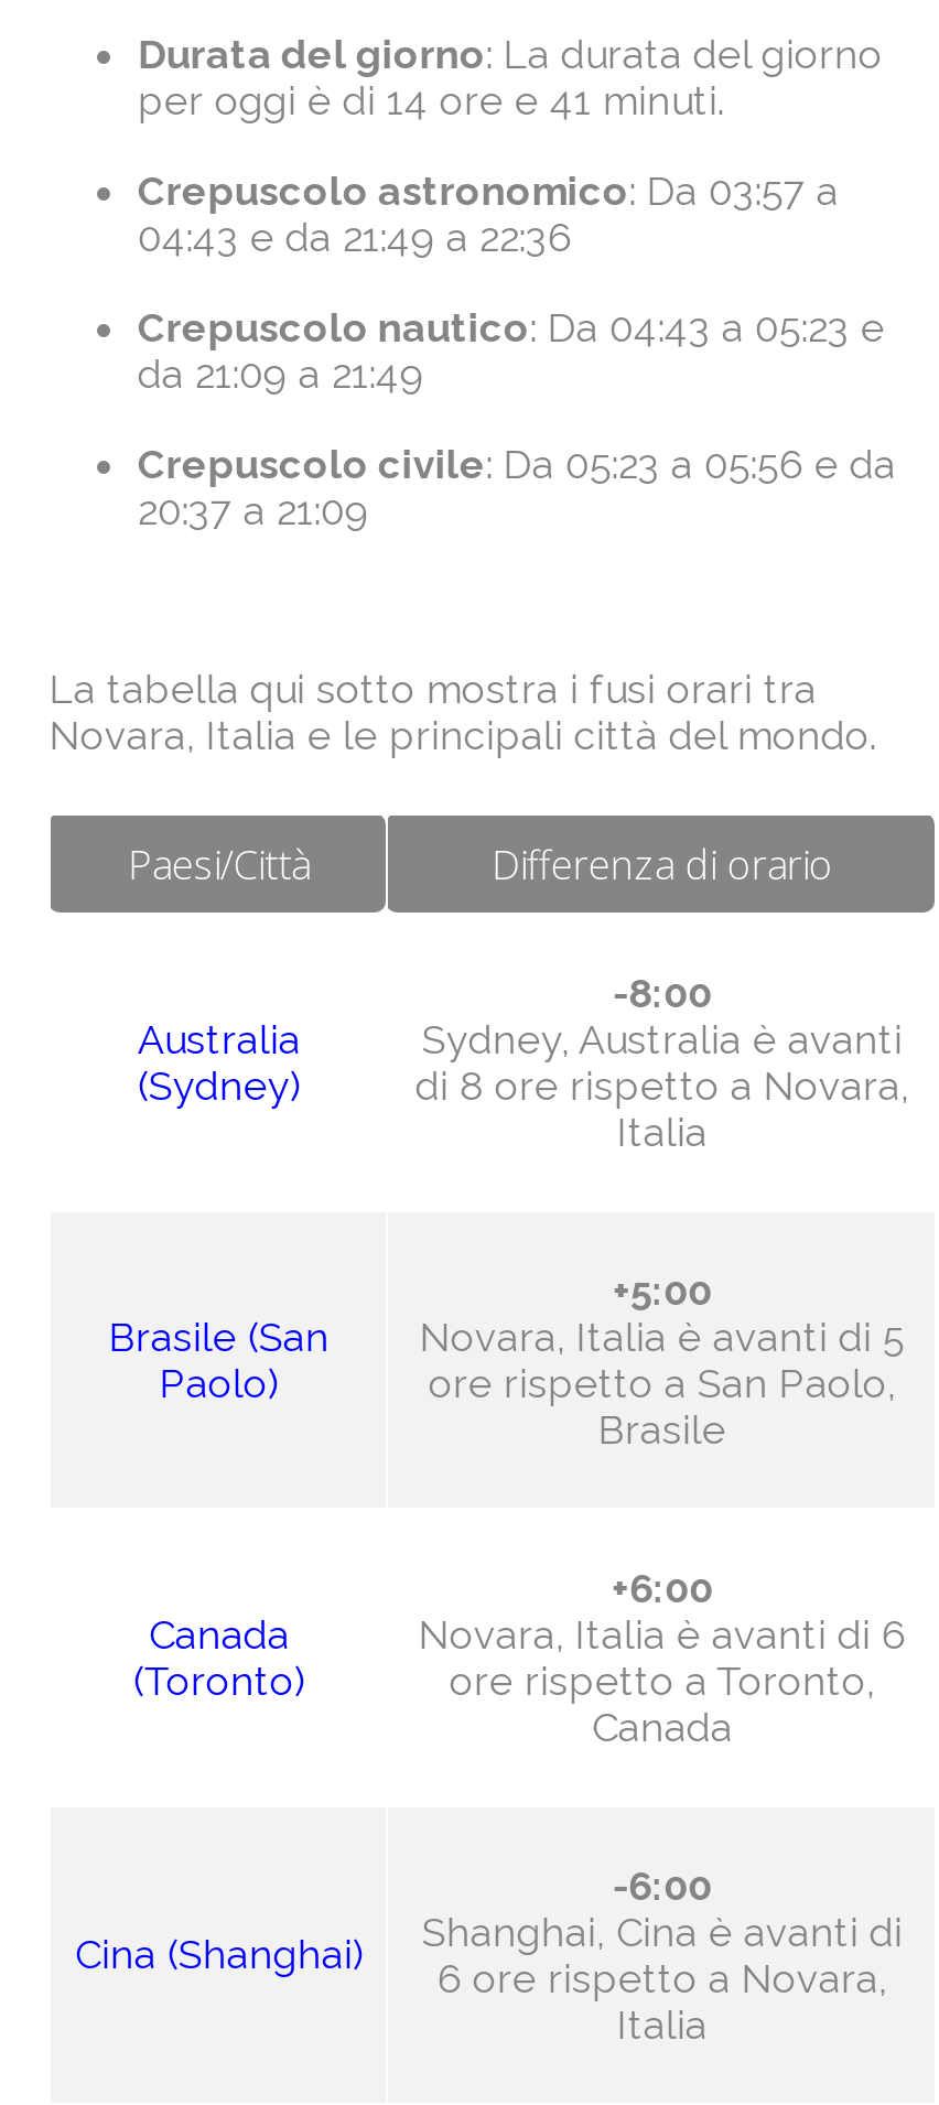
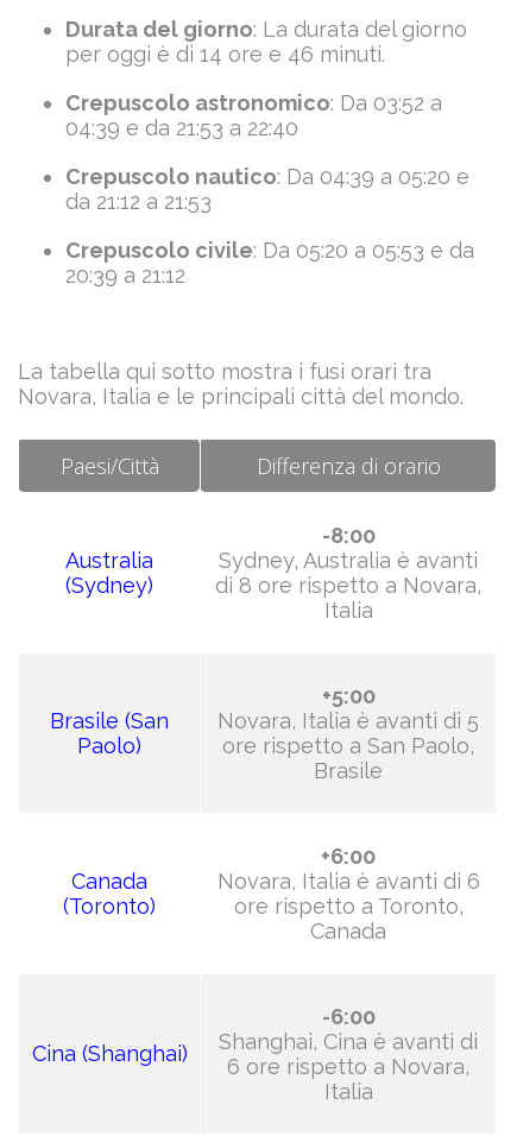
[138,77,724,123] per oggi è di 14 ore e 41 minuti. -> [66,42,386,67] per oggi è di 14 ore e 46 minuti.
[138,168,838,214] Crepuscolo astronomico: Da 03:57 a -> [66,90,443,115] Crepuscolo astronomico: Da 03:52 a
[138,214,572,260] 04:43 e da 21:49 a 22:36 -> [66,115,299,140] 04:39 e da 21:53 a 22:40
[138,304,885,350] Crepuscolo nautico: Da 04:43 a 05:23 e -> [66,164,470,189] Crepuscolo nautico: Da 04:39 a 05:20 e
[138,350,424,397] da 21:09 a 21:49 -> [66,189,212,214] da 21:12 a 21:53
[138,441,896,487] Crepuscolo civile: Da 05:23 a 05:56 e da -> [66,238,475,263] Crepuscolo civile: Da 05:20 a 05:53 e da
[138,487,369,533] 20:37 a 21:09 -> [66,263,186,288] 20:39 a 21:12

